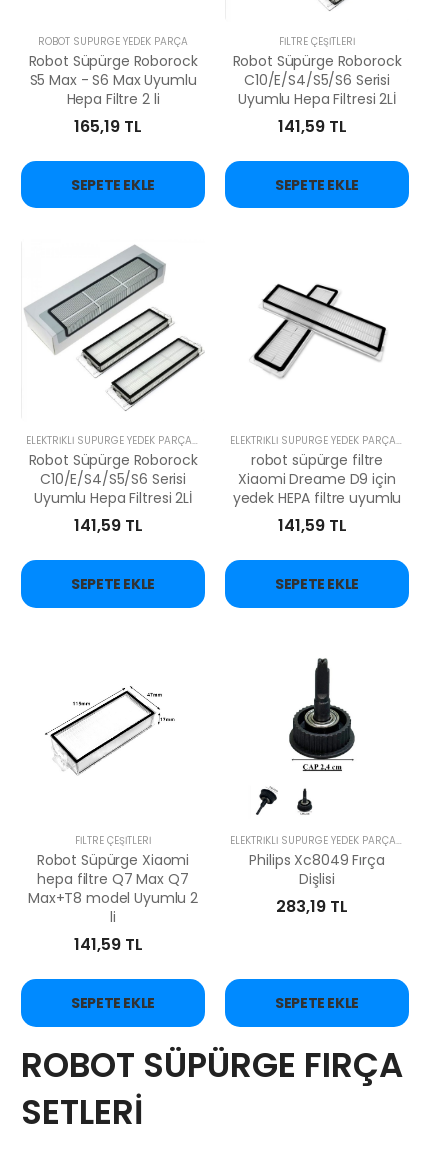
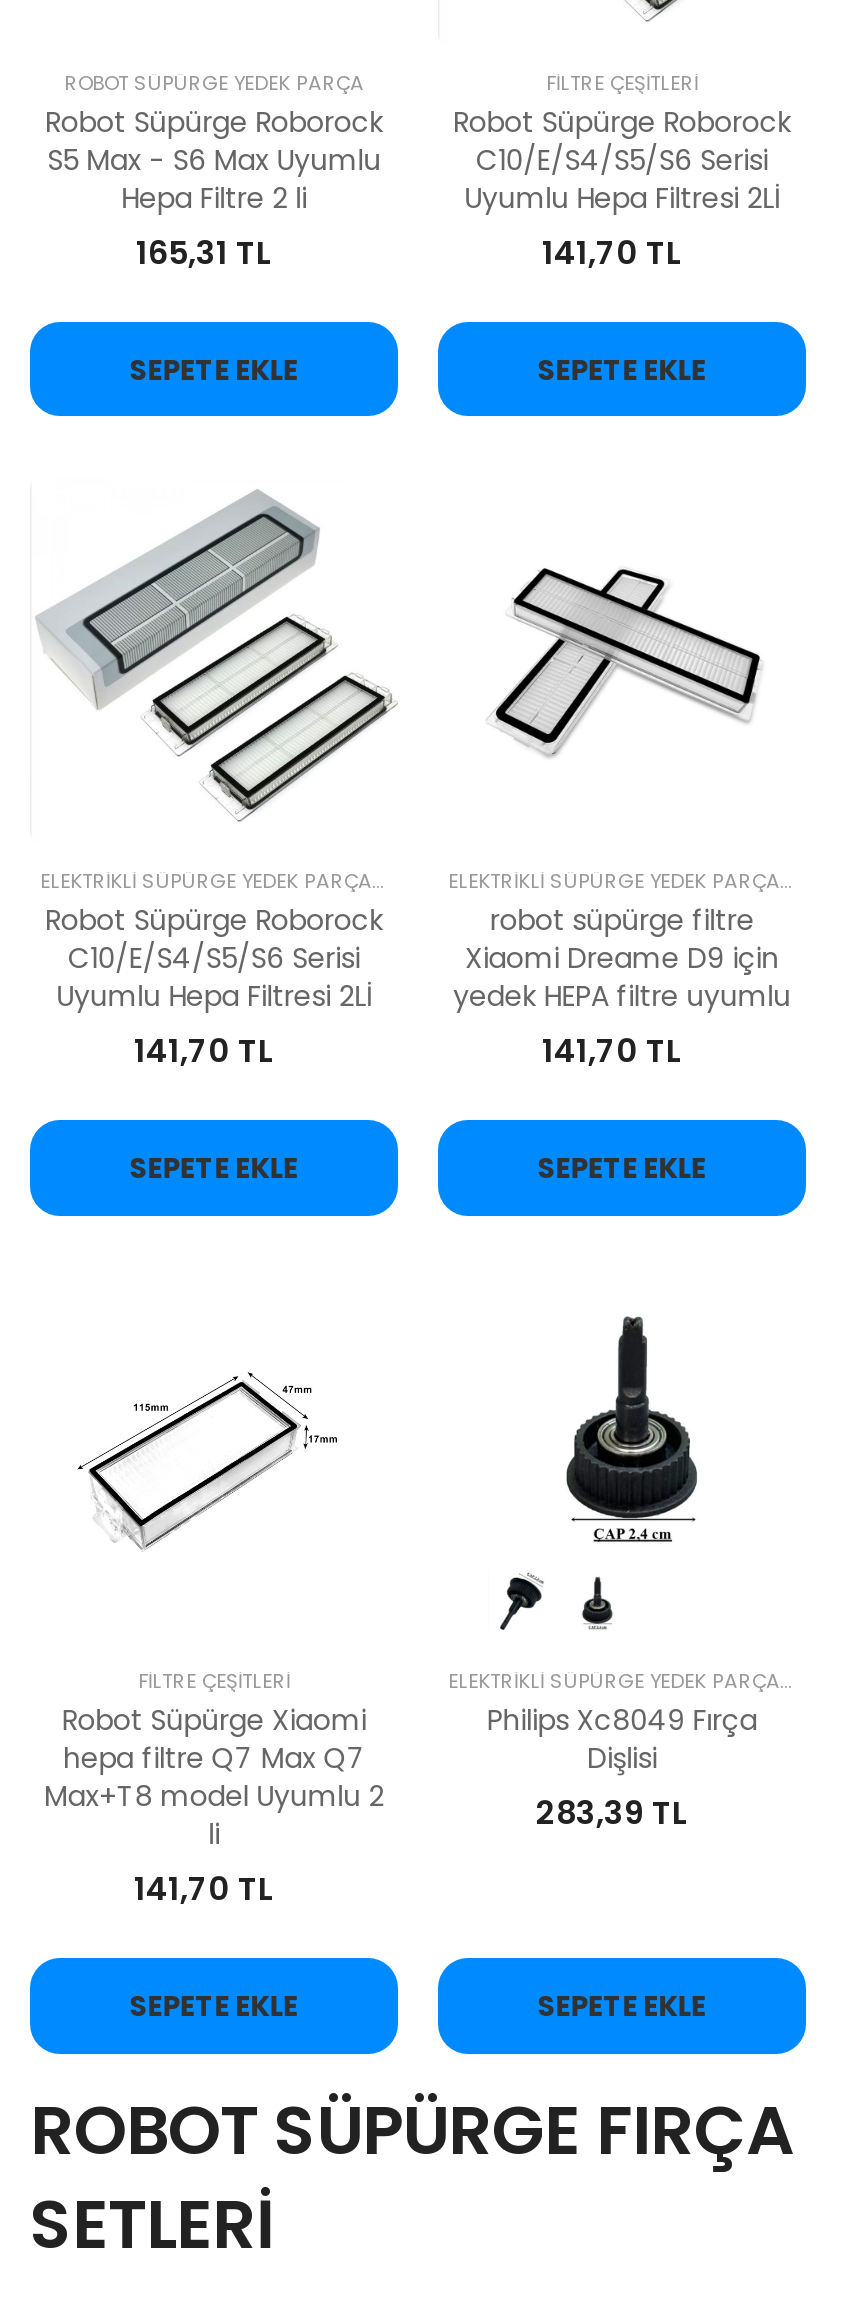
[74,115,142,138] 165,19 TL -> [136,229,272,275] 165,31 TL
[277,115,346,138] 141,59 TL -> [542,229,682,275] 141,70 TL
[73,514,142,537] 141,59 TL -> [134,1029,274,1075] 141,70 TL
[277,514,346,537] 141,59 TL -> [542,1029,682,1075] 141,70 TL
[276,895,348,918] 283,19 TL -> [536,1791,688,1837] 283,39 TL
[73,933,142,956] 141,59 TL -> [134,1867,274,1913] 141,70 TL

